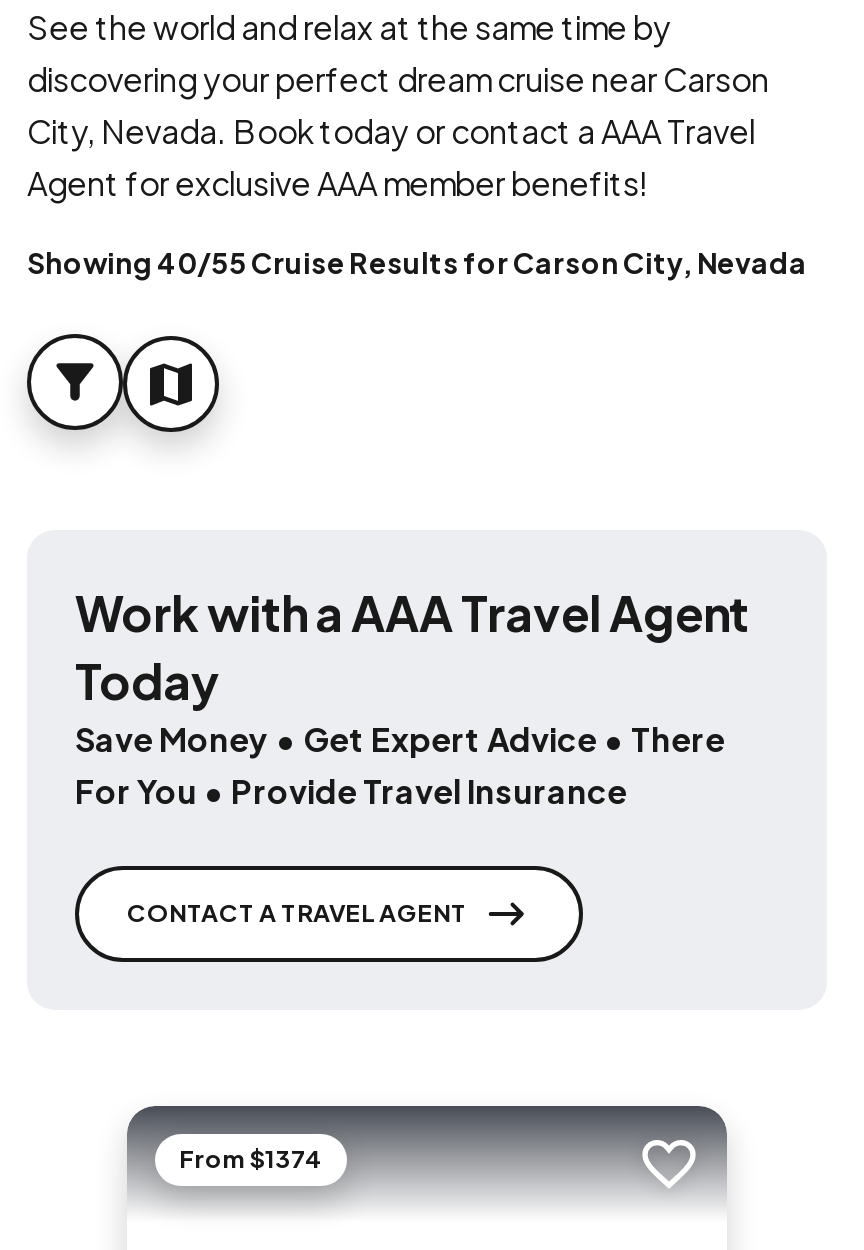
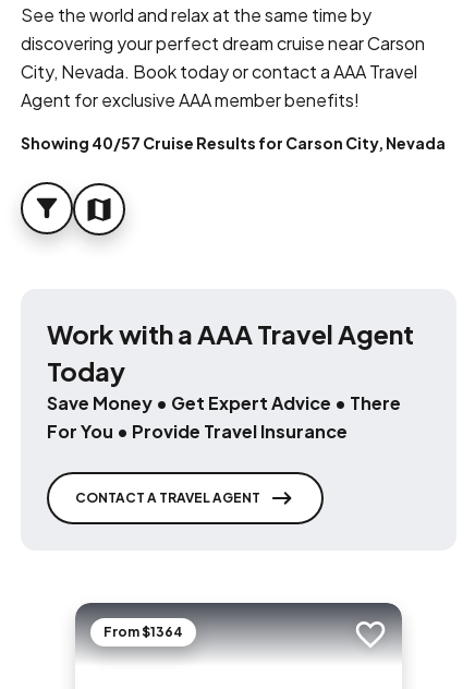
[27,244,807,280] Showing 40/55 Cruise Results for Carson City, Nevada -> [21,133,446,153] Showing 40/57 Cruise Results for Carson City, Nevada
[179,1144,323,1174] From $1374 -> [103,624,183,640] From $1364

